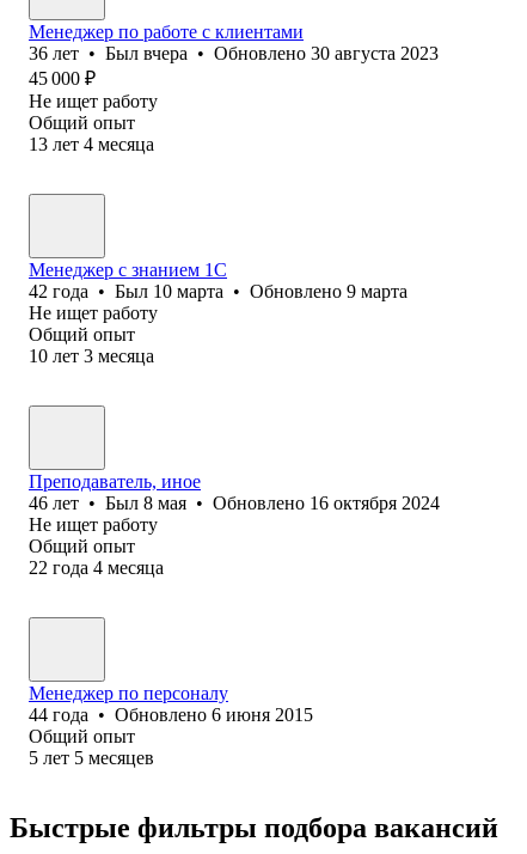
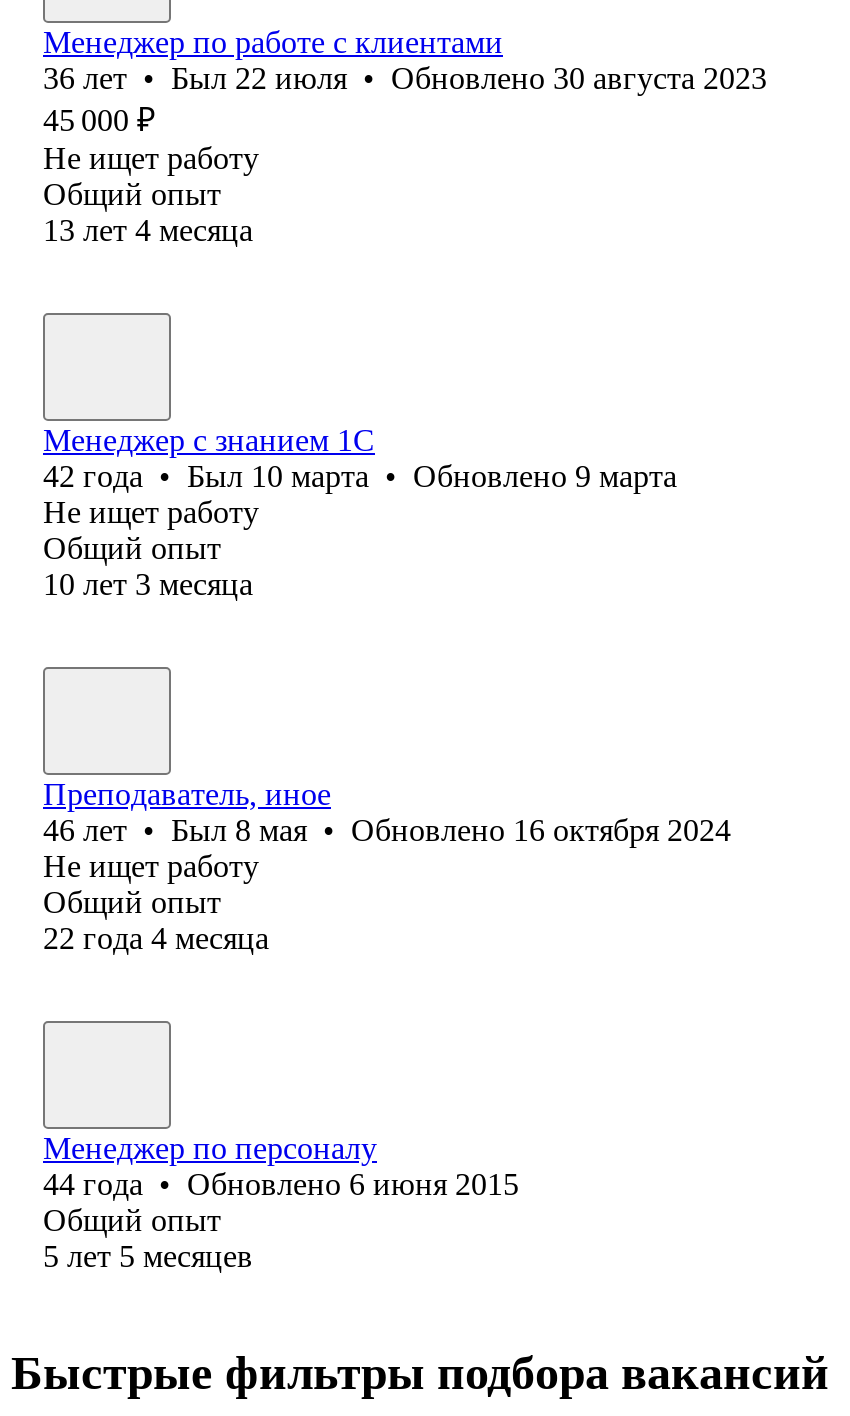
[29,43,439,63] 36 лет • Был вчера • Обновлено 30 августа 2023 -> [43,61,767,95] 36 лет • Был 22 июля • Обновлено 30 августа 2023

